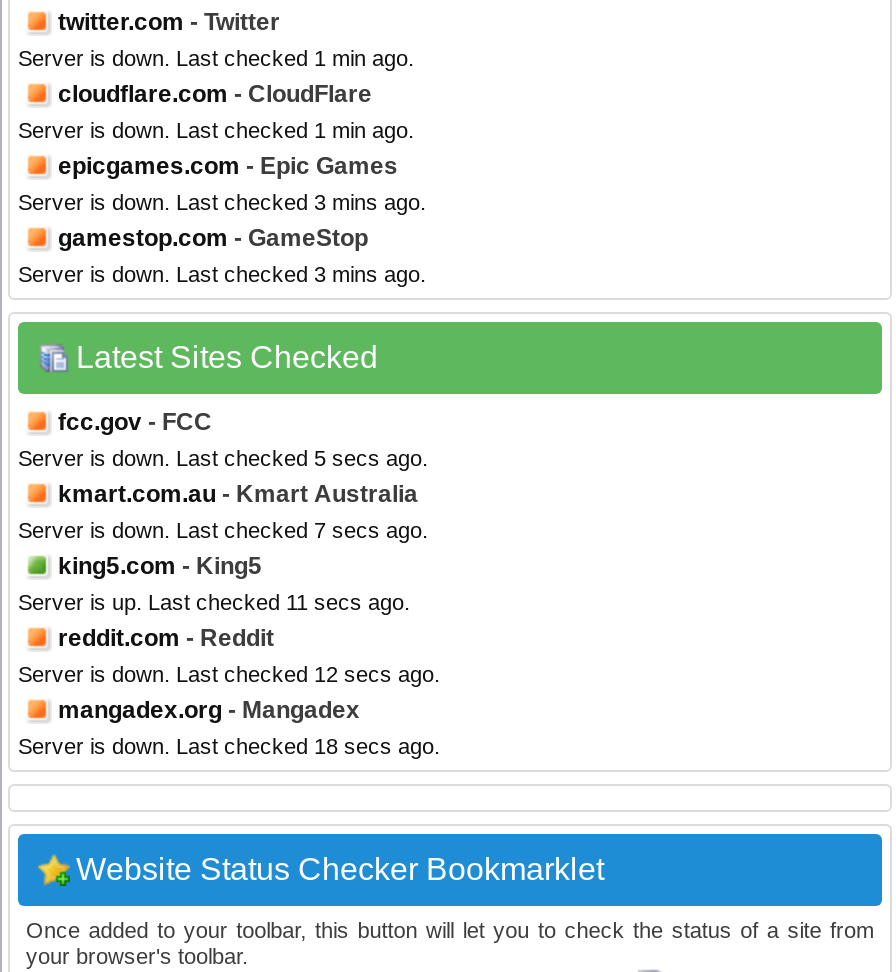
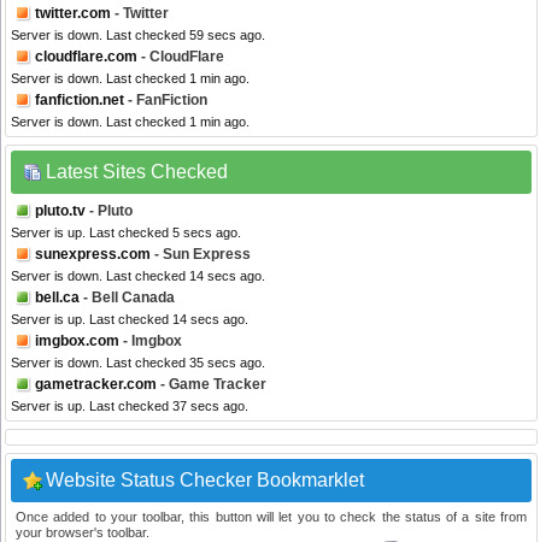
[18,46,414,70] Server is down. Last checked 1 min ago. -> [11,28,265,42] Server is down. Last checked 59 secs ago.
[18,152,426,286] epicgames.com - Epic Games | Server is down. Last checked 3 mins ago. | gamestop.com - GameStop | Server is down. Last checked 3 mins ago. -> [11,92,250,129] fanfiction.net - FanFiction | Server is down. Last checked 1 min ago.
[18,408,440,758] fcc.gov - FCC | Server is down. Last checked 5 secs ago. | kmart.com.au - Kmart Australia | Server is down. Last checked 7 secs ago. | king5.com - King5 | Server is up. Last checked 11 secs ago. | reddit.com - Reddit | Server is down. Last checked 12 secs ago. | mangadex.org - Mangadex | Server is down. Last checked 18 secs ago. -> [11,202,266,413] pluto.tv - Pluto | Server is up. Last checked 5 secs ago. | sunexpress.com - Sun Express | Server is down. Last checked 14 secs ago. | bell.ca - Bell Canada | Server is up. Last checked 14 secs ago. | imgbox.com - Imgbox | Server is down. Last checked 35 secs ago. | gametracker.com - Game Tracker | Server is up. Last checked 37 secs ago.

